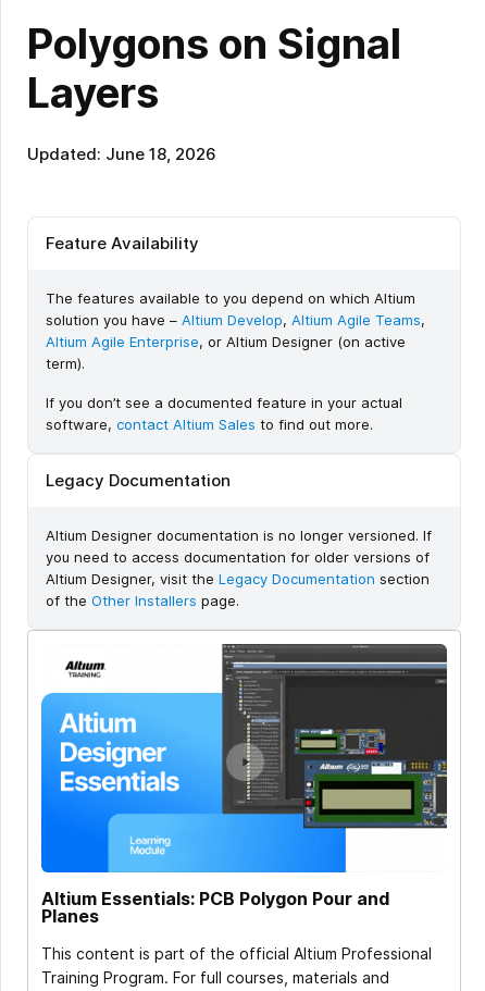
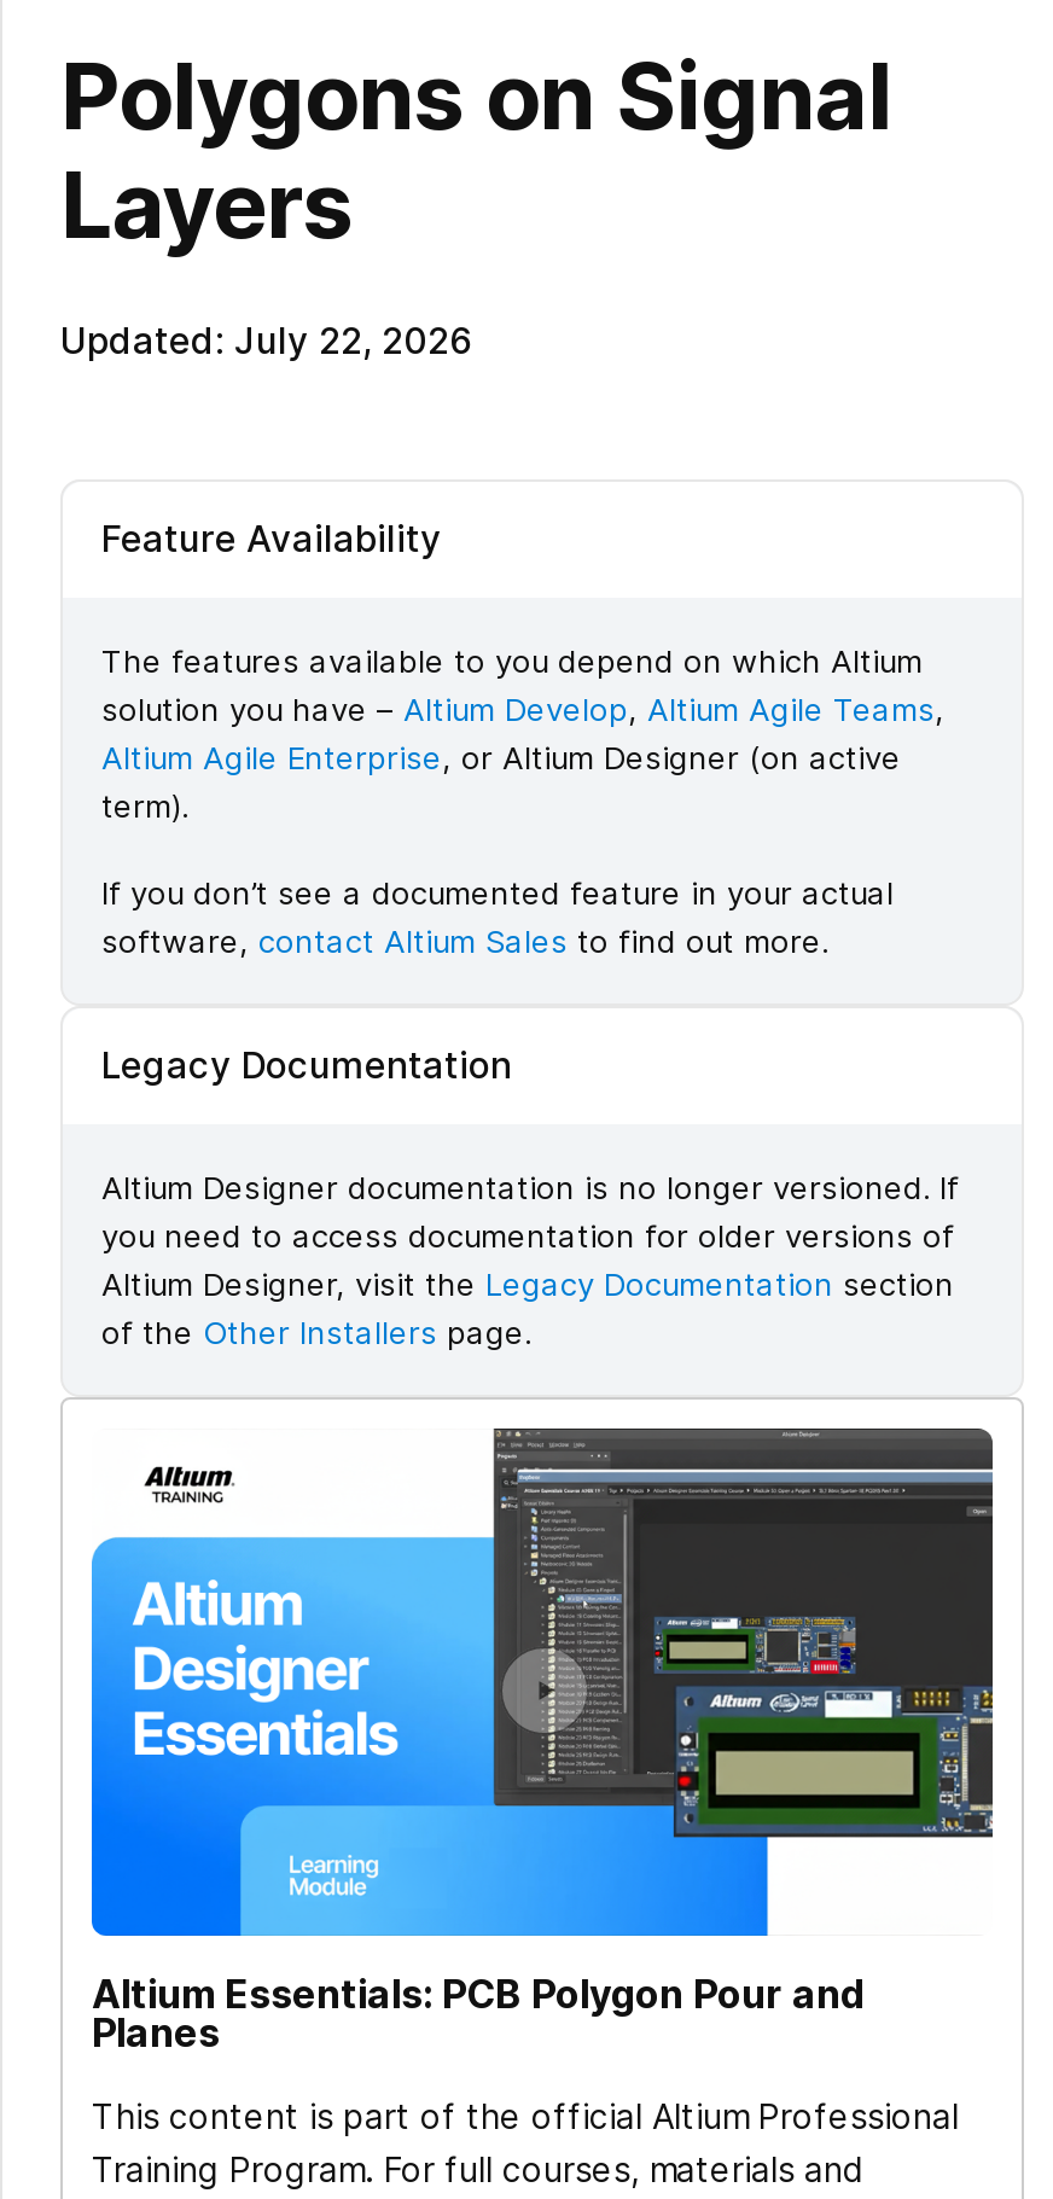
[27,144,216,165] Updated: June 18, 2026 -> [60,319,473,365] Updated: July 22, 2026

